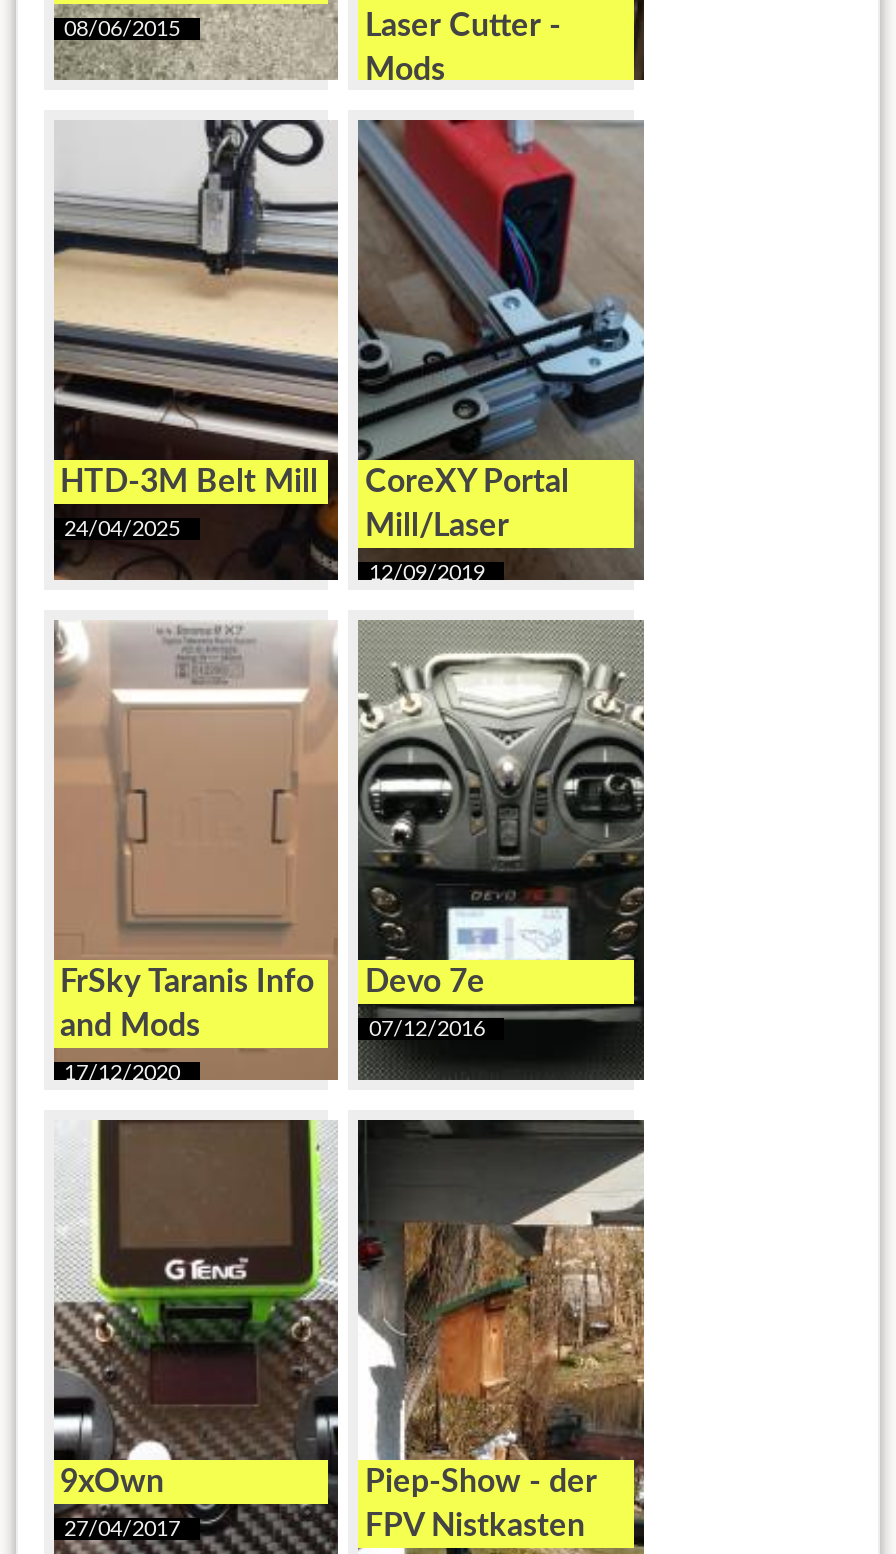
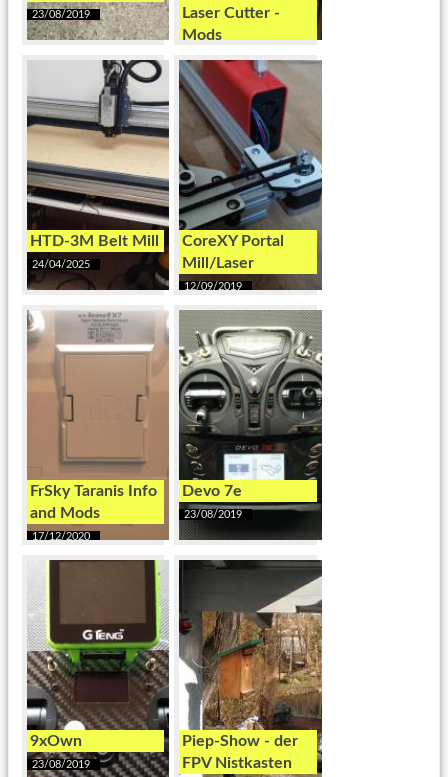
[64,17,180,39] 08/06/2015 -> [32,9,90,20] 23/08/2019
[369,1017,485,1039] 07/12/2016 -> [184,509,242,520] 23/08/2019
[64,1517,180,1539] 27/04/2017 -> [32,759,90,770] 23/08/2019

